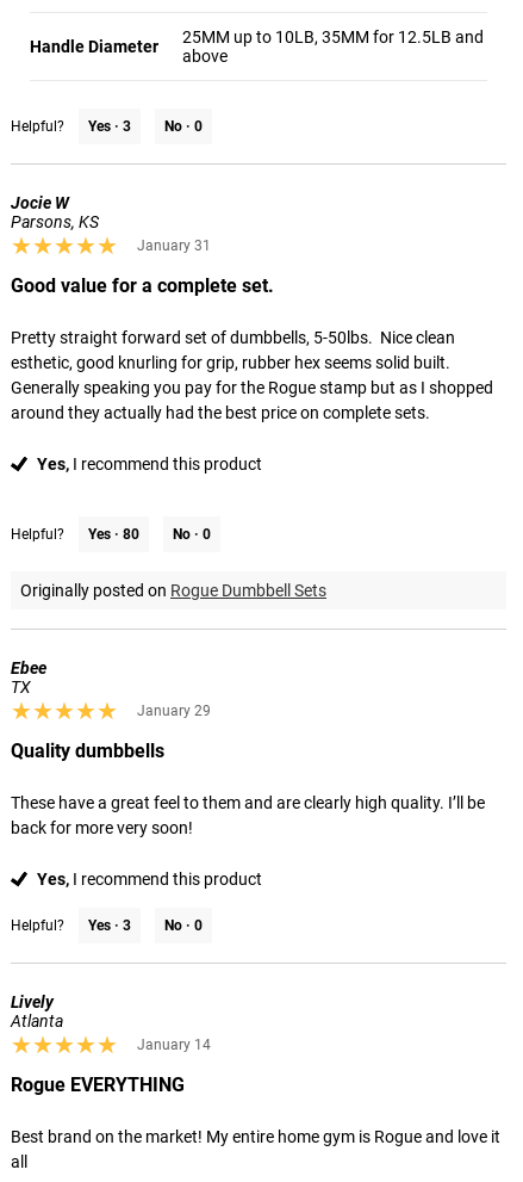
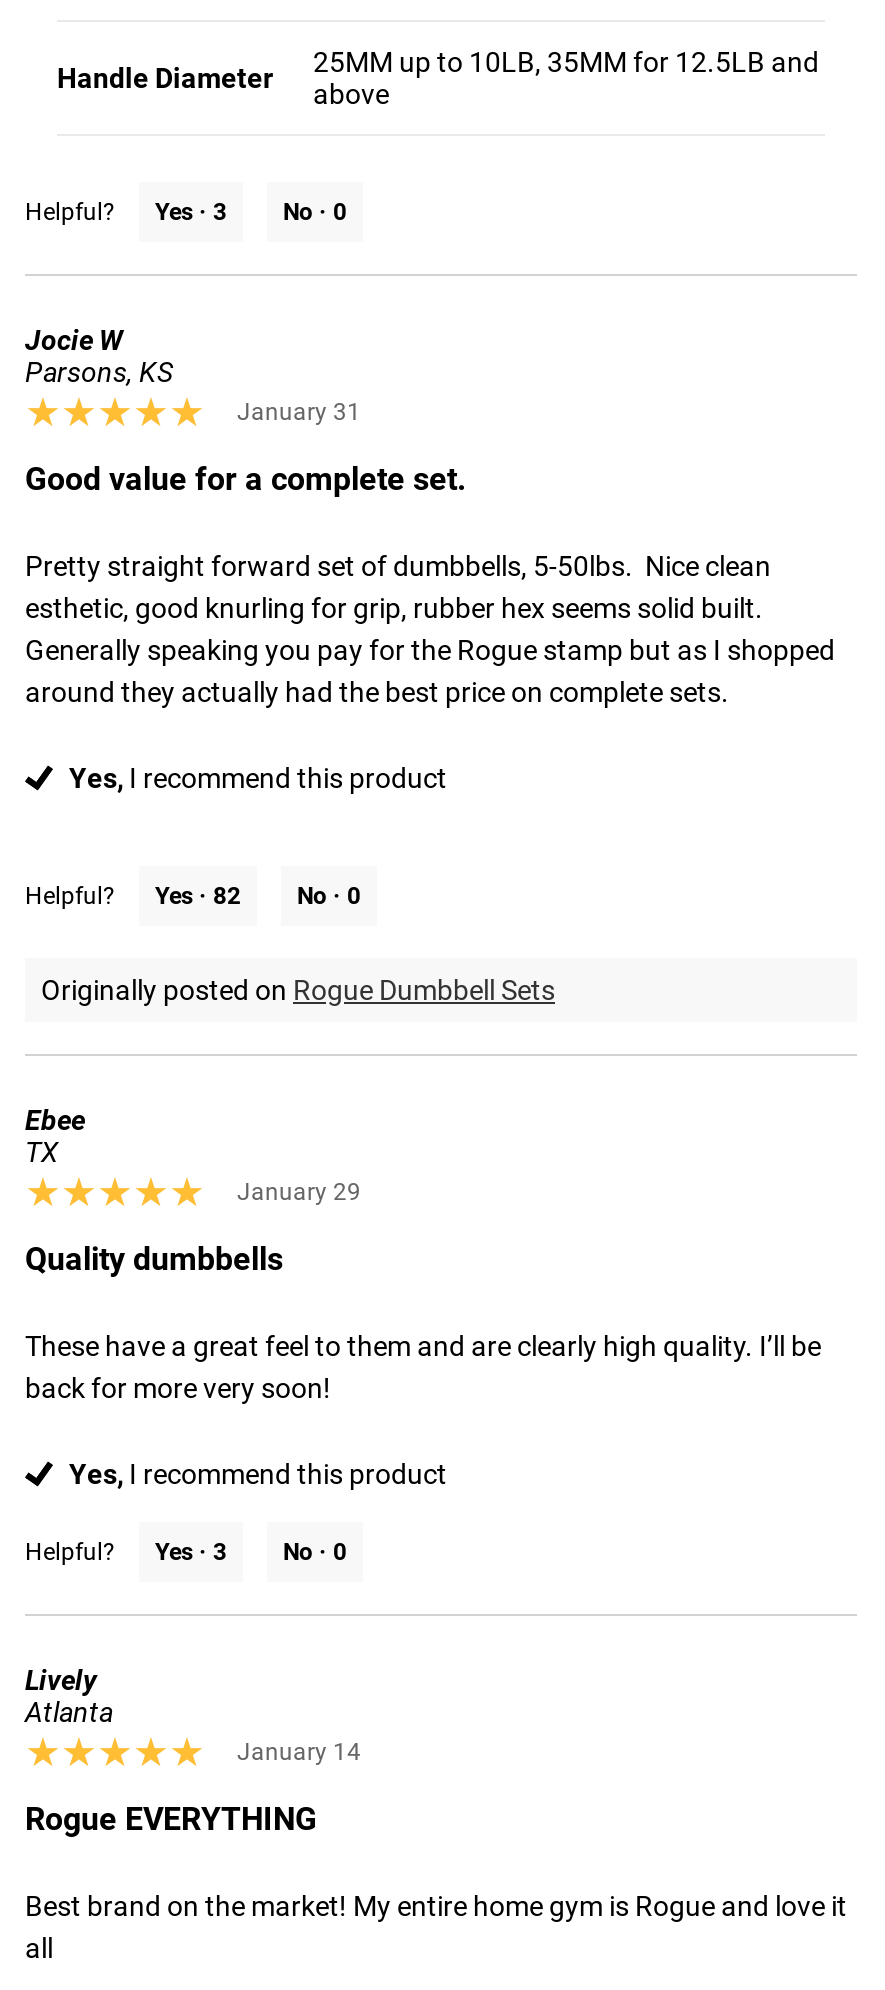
[11,526,211,543] Helpful? Yes · 80 No · 0 -> [25,882,361,910] Helpful? Yes · 82 No · 0

